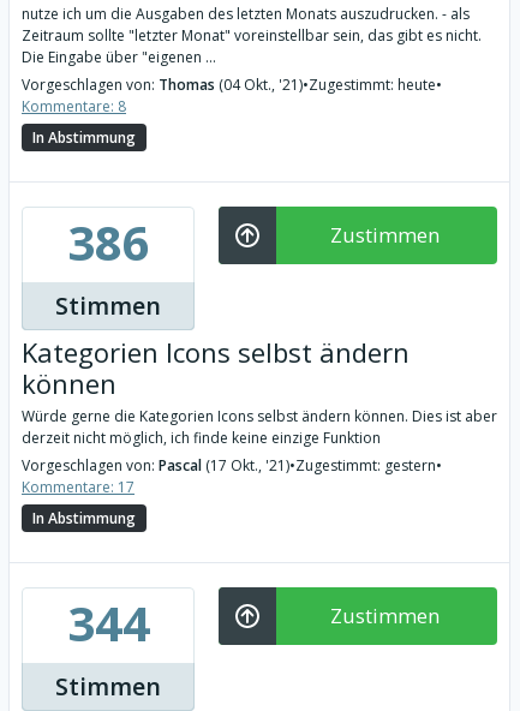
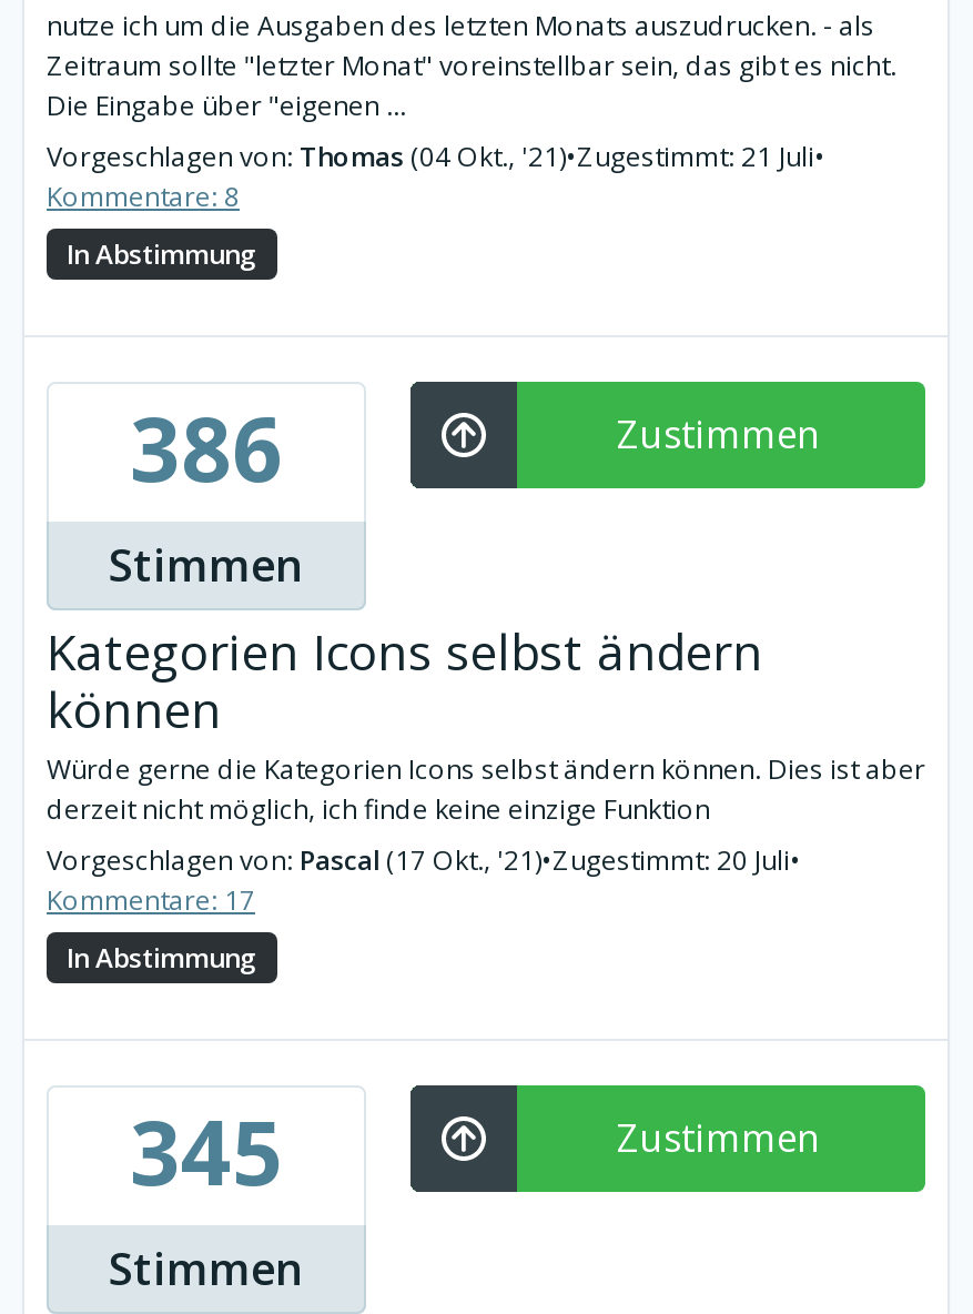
[22,74,442,95] Vorgeschlagen von: Thomas (04 Okt., '21) •Zugestimmt: heute• -> [47,138,825,175] Vorgeschlagen von: Thomas (04 Okt., '21) •Zugestimmt: 21 Juli•
[22,455,442,476] Vorgeschlagen von: Pascal (17 Okt., '21) •Zugestimmt: gestern• -> [47,841,801,879] Vorgeschlagen von: Pascal (17 Okt., '21) •Zugestimmt: 20 Juli•
[67,590,150,656] 344 -> [130,1090,283,1212] 345

